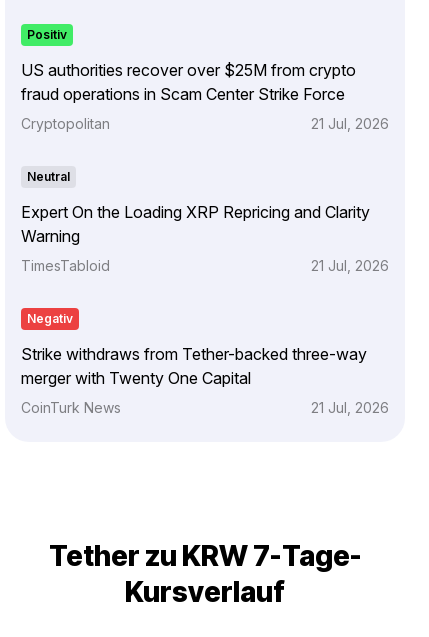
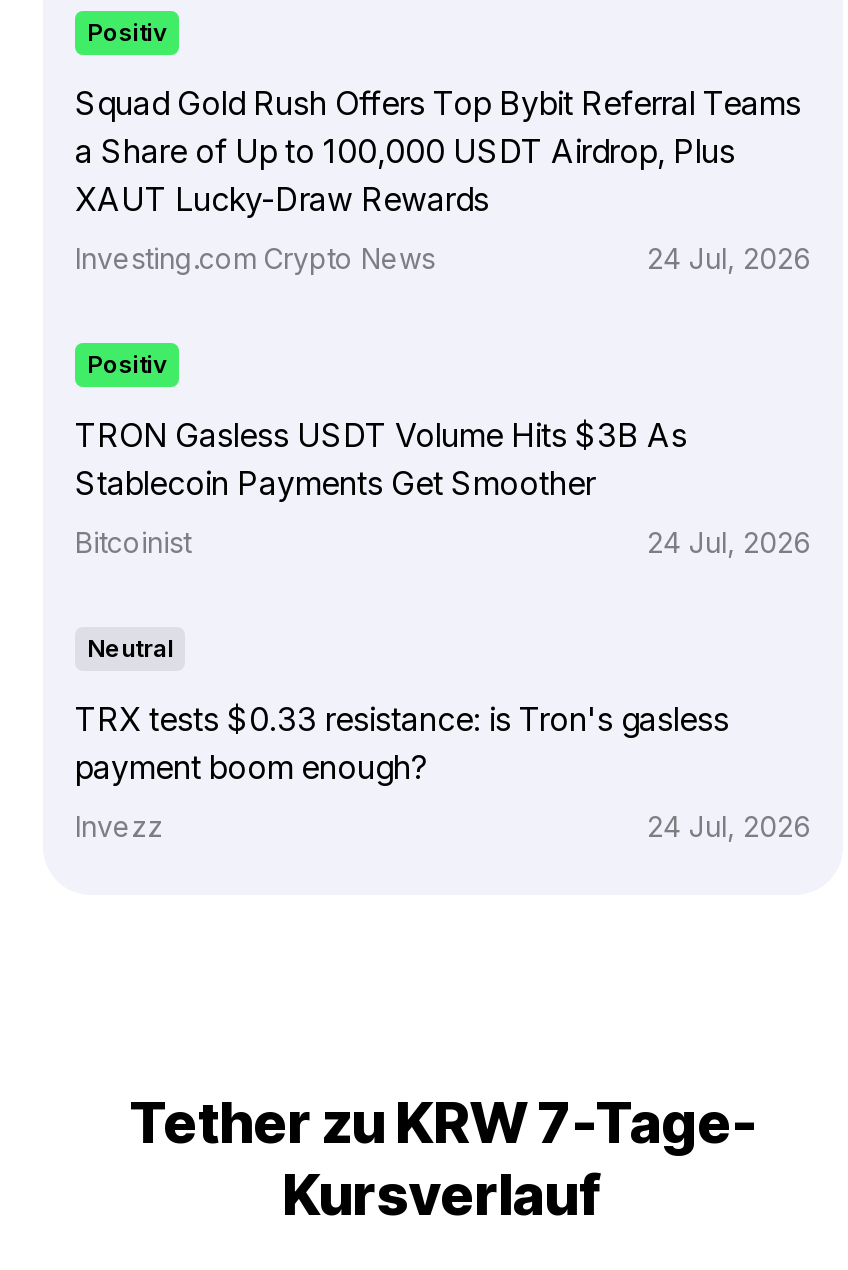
[21,60,389,132] US authorities recover over $25M from crypto | fraud operations in Scam Center Strike Force | Cryptopolitan | 21 Jul, 2026 -> [75,83,811,559] Squad Gold Rush Offers Top Bybit Referral Teams | a Share of Up to 100,000 USDT Airdrop, Plus | XAUT Lucky-Draw Rewards | Investing.com Crypto News | 24 Jul, 2026 | Positiv | TRON Gasless USDT Volume Hits $3B As | Stablecoin Payments Get Smoother | Bitcoinist | 24 Jul, 2026
moved [27,169,70,184] -> [87,633,173,663]: Neutral
[21,202,389,416] Expert On the Loading XRP Repricing and Clarity | Warning | TimesTabloid | 21 Jul, 2026 | Negativ | Strike withdraws from Tether-backed three-way | merger with Twenty One Capital | CoinTurk News | 21 Jul, 2026 -> [75,699,811,843] TRX tests $0.33 resistance: is Tron's gasless | payment boom enough? | Invezz | 24 Jul, 2026

